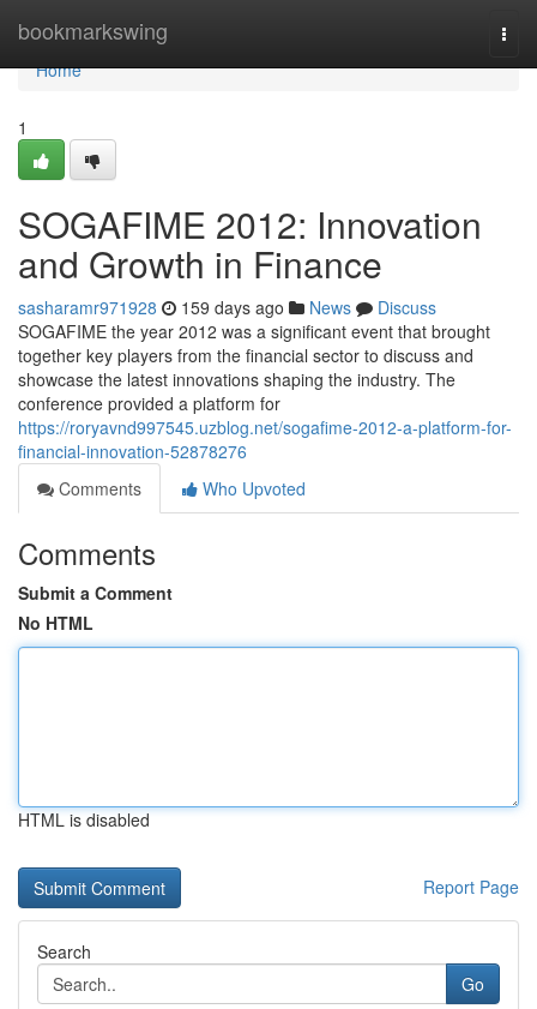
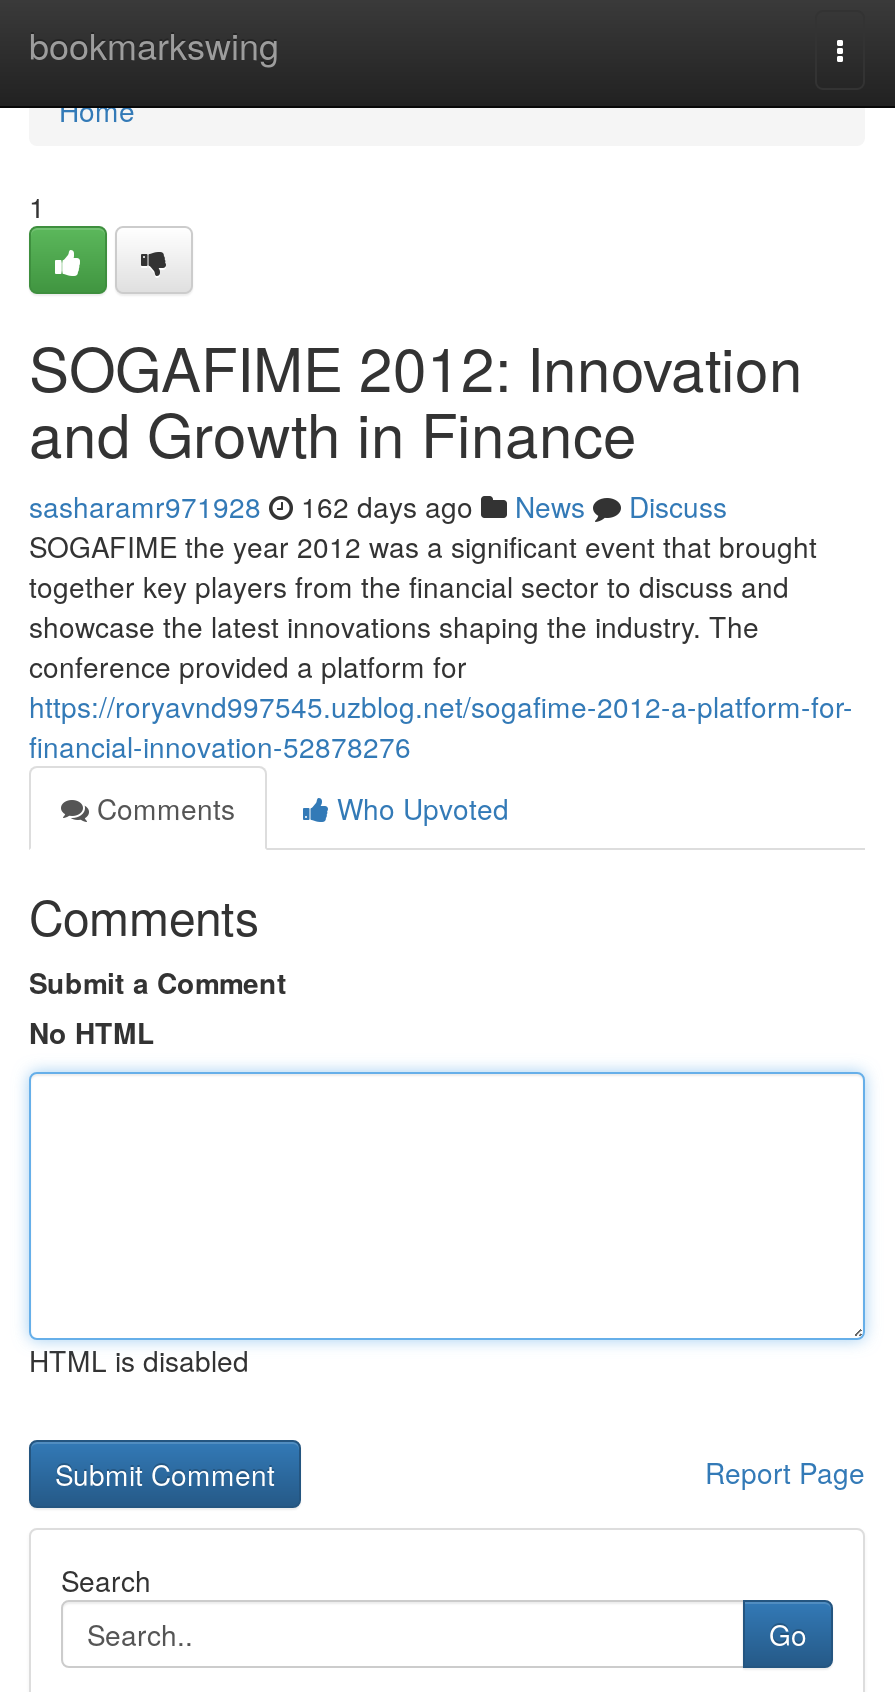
[18,295,436,319] sasharamr971928 159 days ago News Discuss -> [29,486,727,526] sasharamr971928 162 days ago News Discuss

